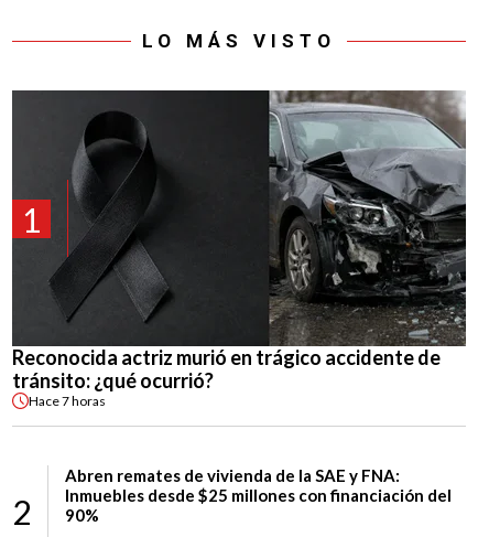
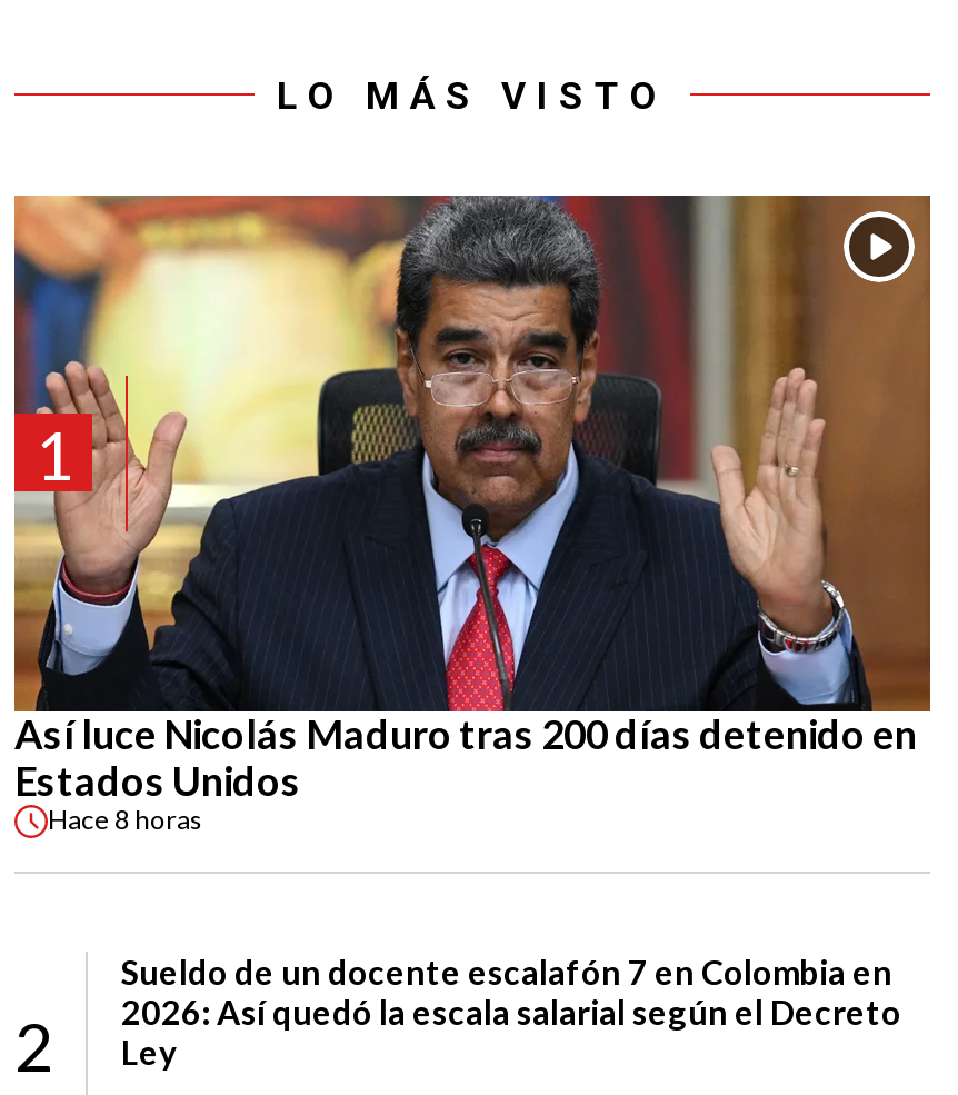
[11,89,467,409] [image] | Reconocida actriz murió en trágico accidente de | tránsito: ¿qué ocurrió? | Hace 7 horas -> [12,195,932,837] [image] | Así luce Nicolás Maduro tras 200 días detenido en | Estados Unidos | Hace 8 horas
[65,466,452,525] Abren remates de vivienda de la SAE y FNA: | Inmuebles desde $25 millones con financiación del | 90% -> [121,951,901,1071] Sueldo de un docente escalafón 7 en Colombia en | 2026: Así quedó la escala salarial según el Decreto | Ley

